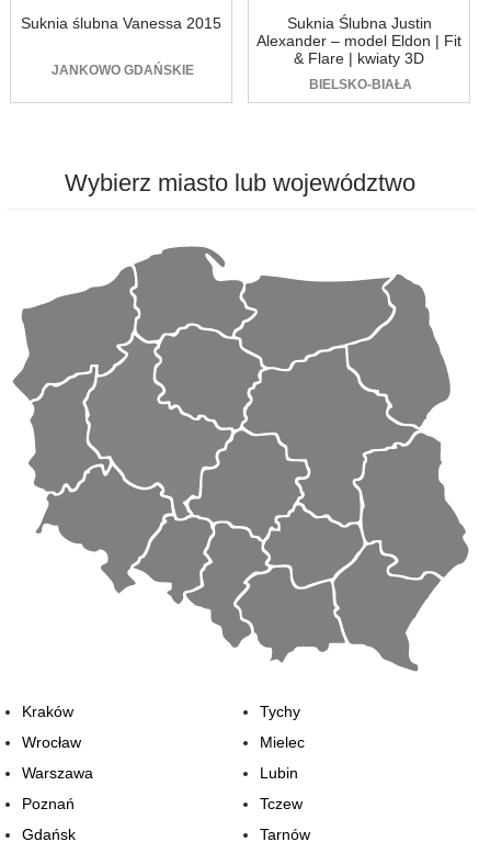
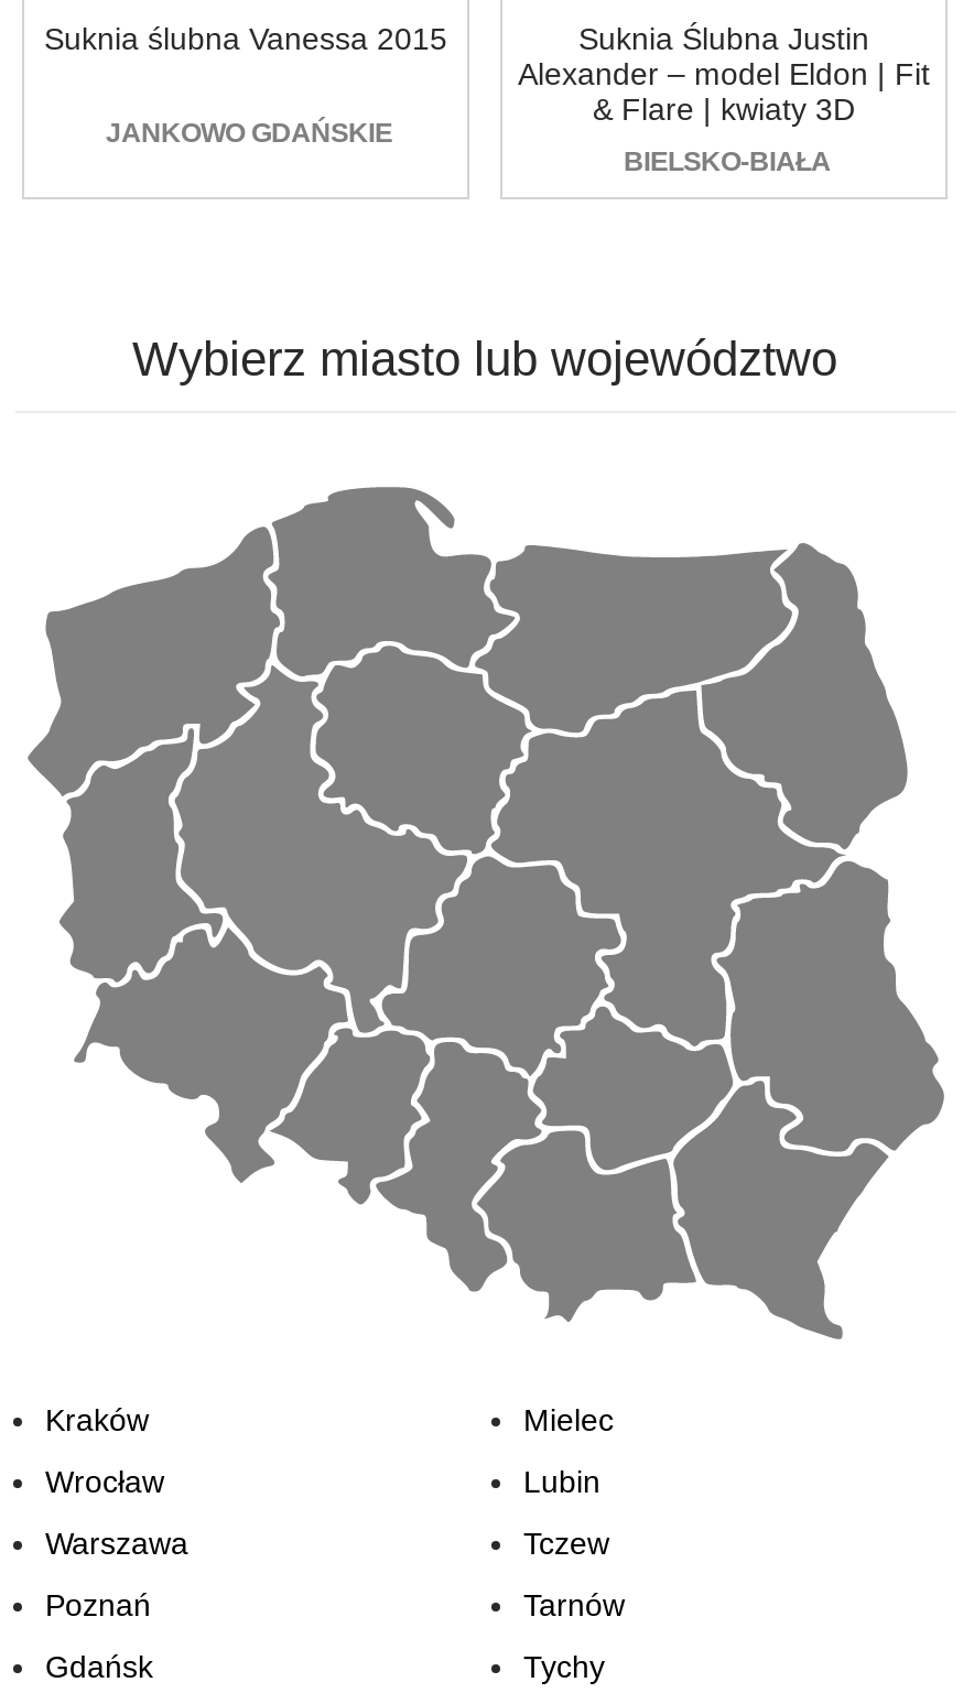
moved [259,703,300,720] -> [523,1649,605,1684]: Tychy
moved [259,733,310,843] -> [523,1402,625,1623]: Mielec | Lubin | Tczew | Tarnów

